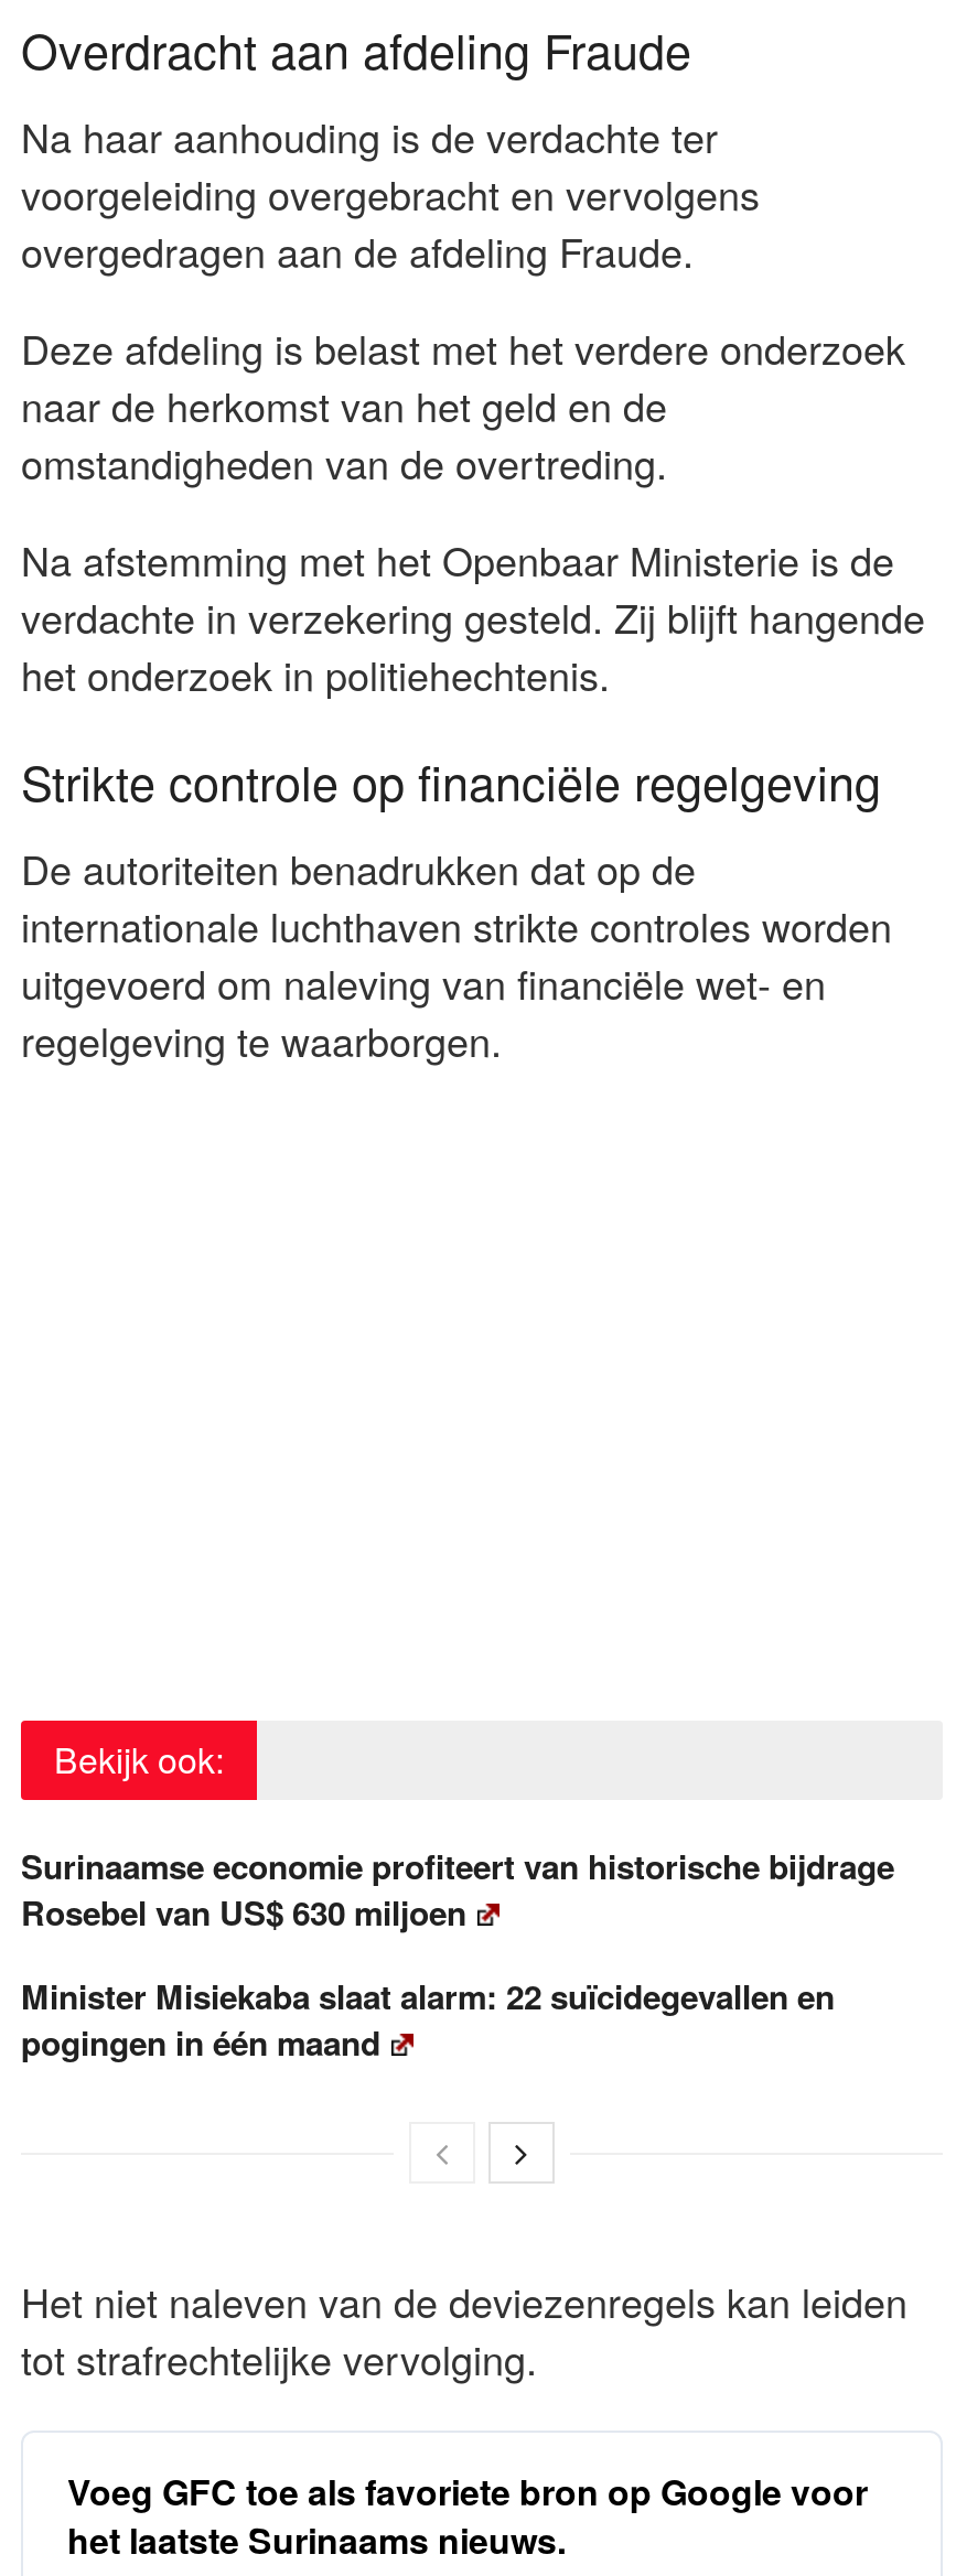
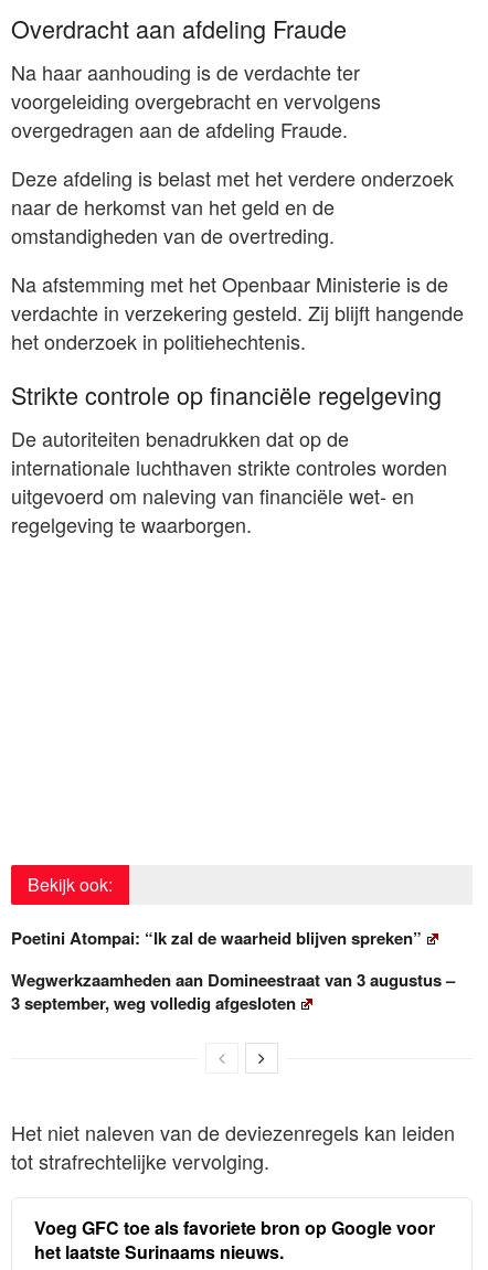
[21,1842,894,1937] Surinaamse economie profiteert van historische bijdrage | Rosebel van US$ 630 miljoen -> [11,926,422,950] Poetini Atompai: “Ik zal de waarheid blijven spreken”
[21,1972,835,2067] Minister Misiekaba slaat alarm: 22 suïcidegevallen en | pogingen in één maand -> [11,968,455,1015] Wegwerkzaamheden aan Domineestraat van 3 augustus – | 3 september, weg volledig afgesloten

